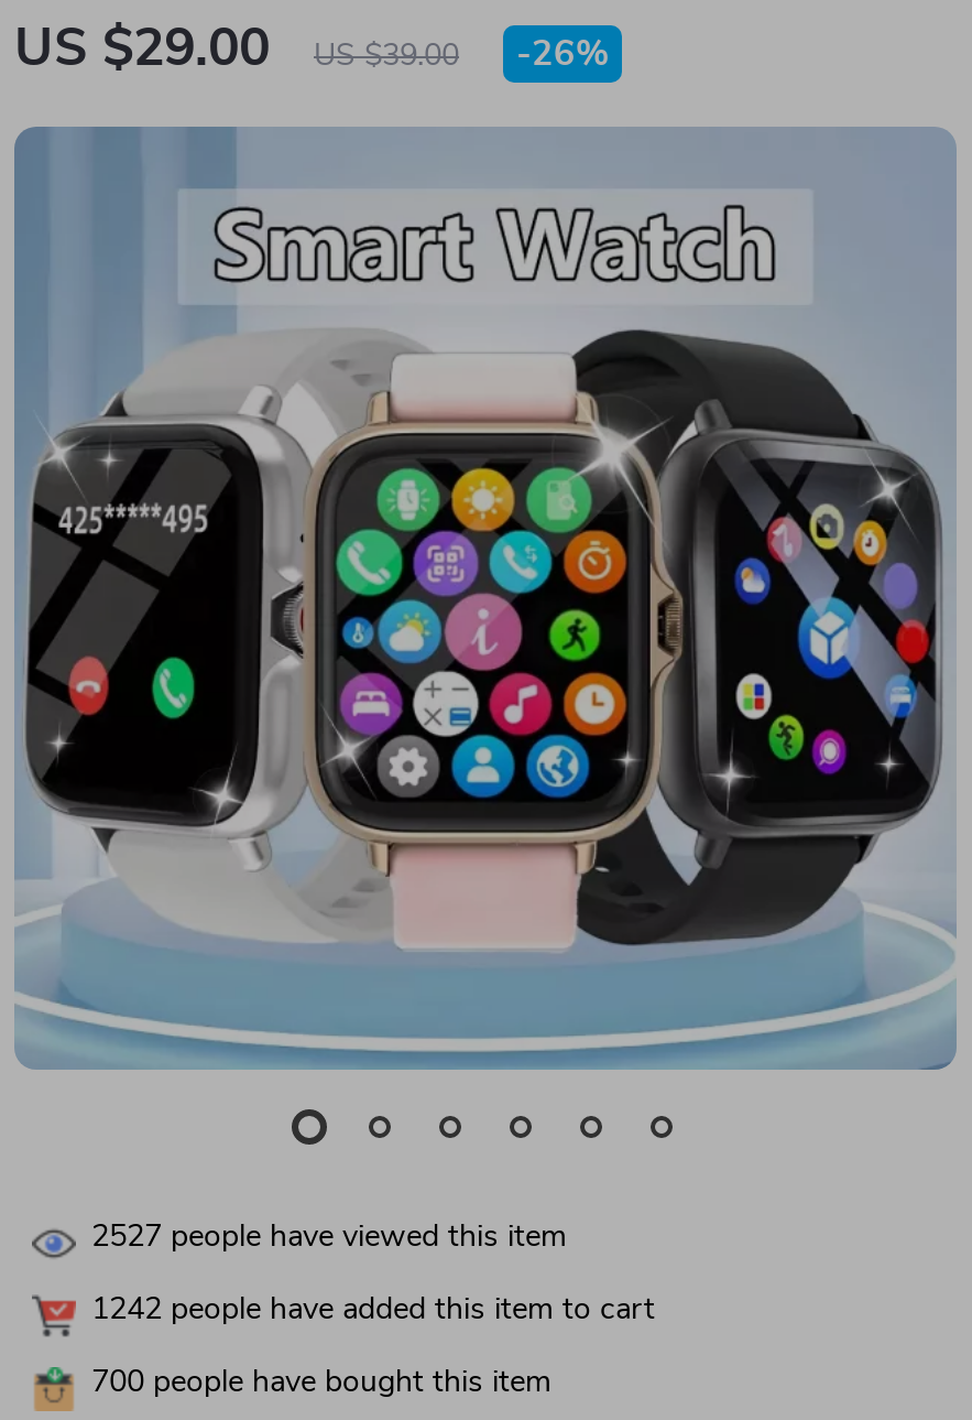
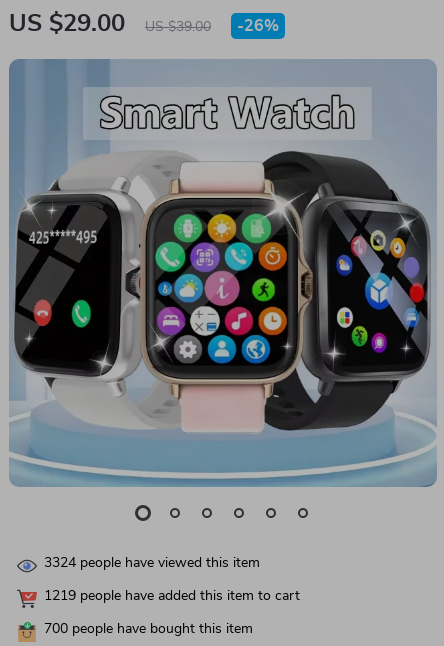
[91,1222,567,1253] 2527 people have viewed this item -> [44,556,260,570] 3324 people have viewed this item
[91,1295,655,1326] 1242 people have added this item to cart -> [44,589,300,603] 1219 people have added this item to cart

